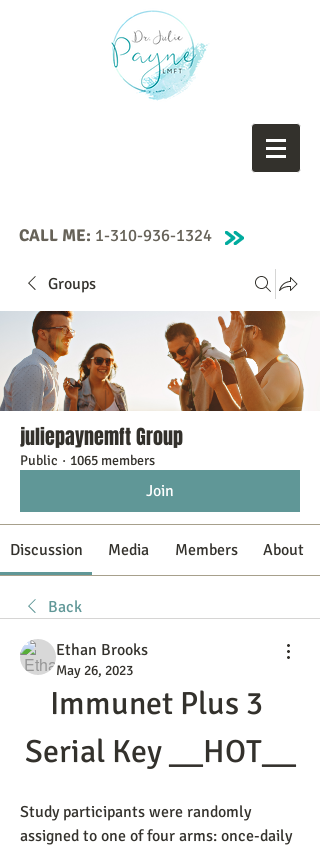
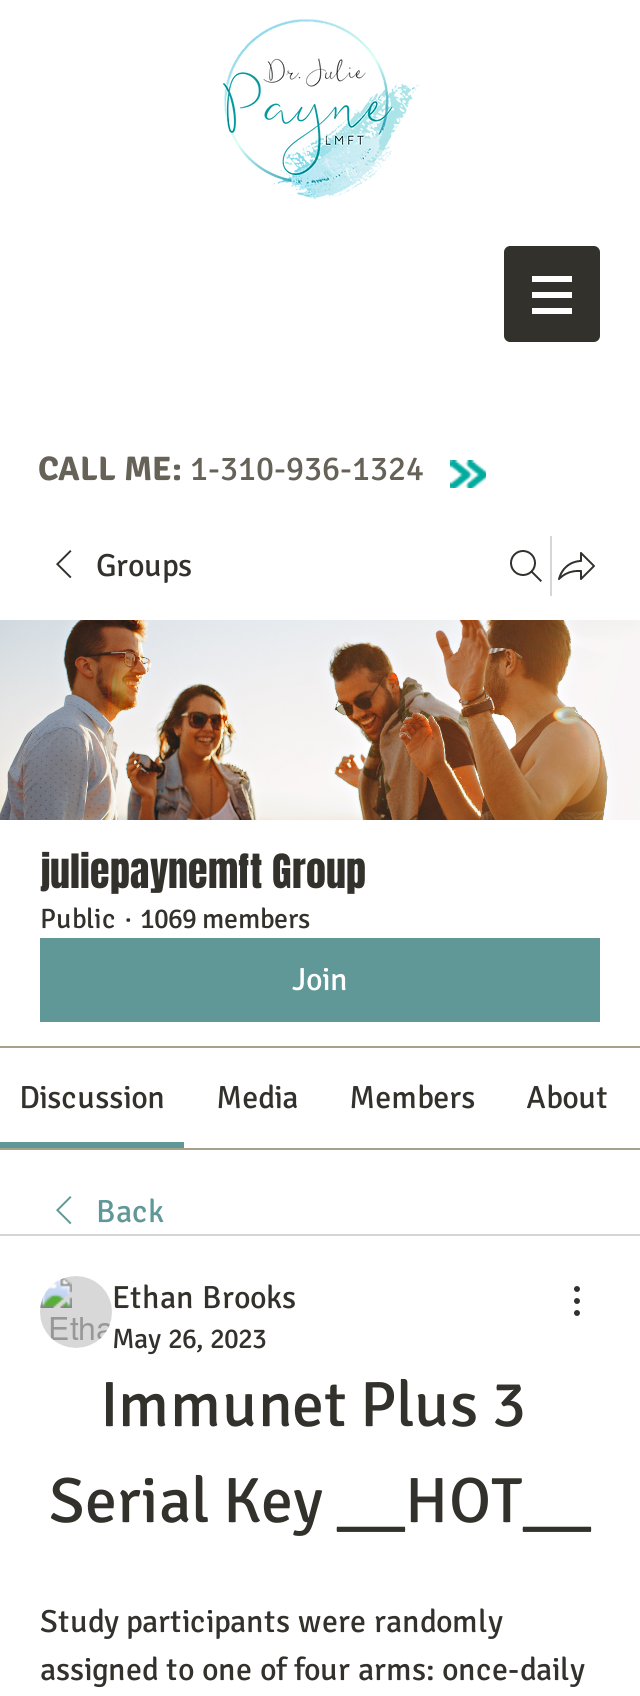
[20,452,155,469] Public · 1065 members -> [40,902,310,936] Public · 1069 members

